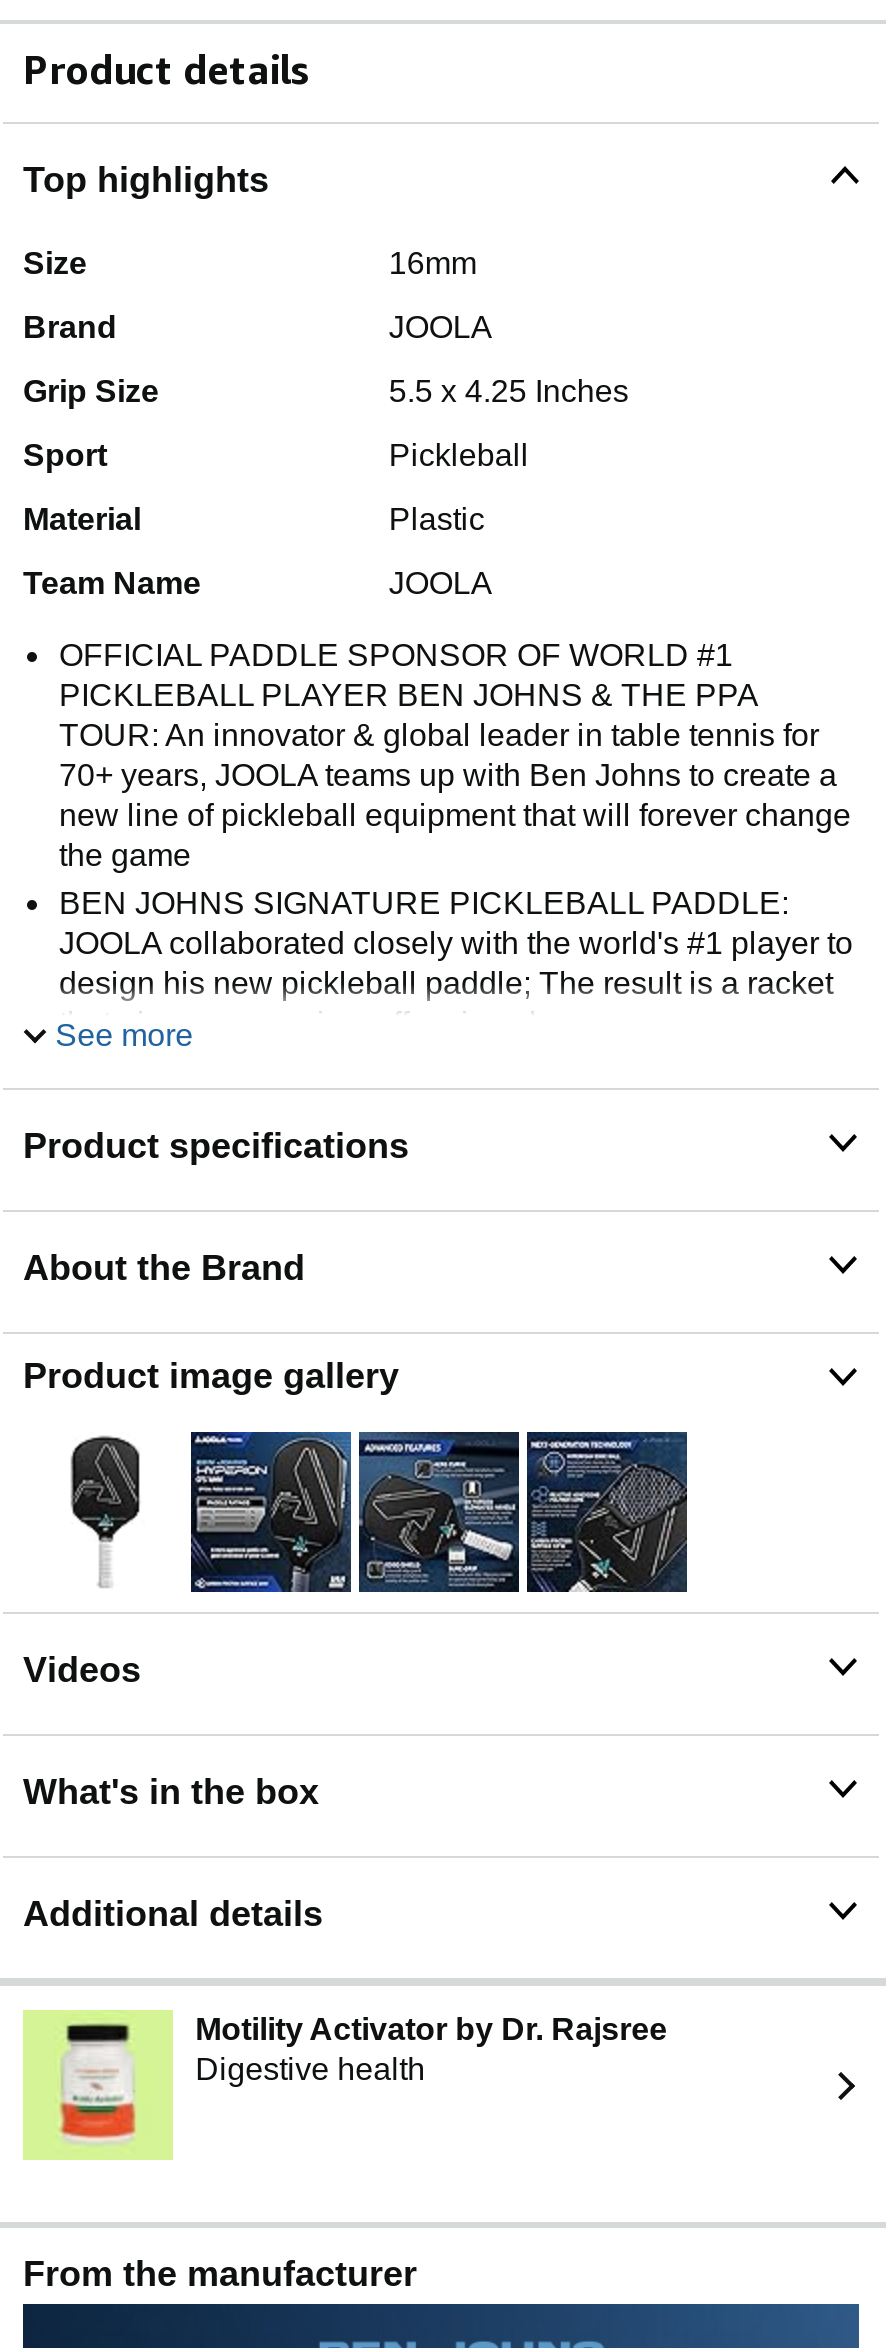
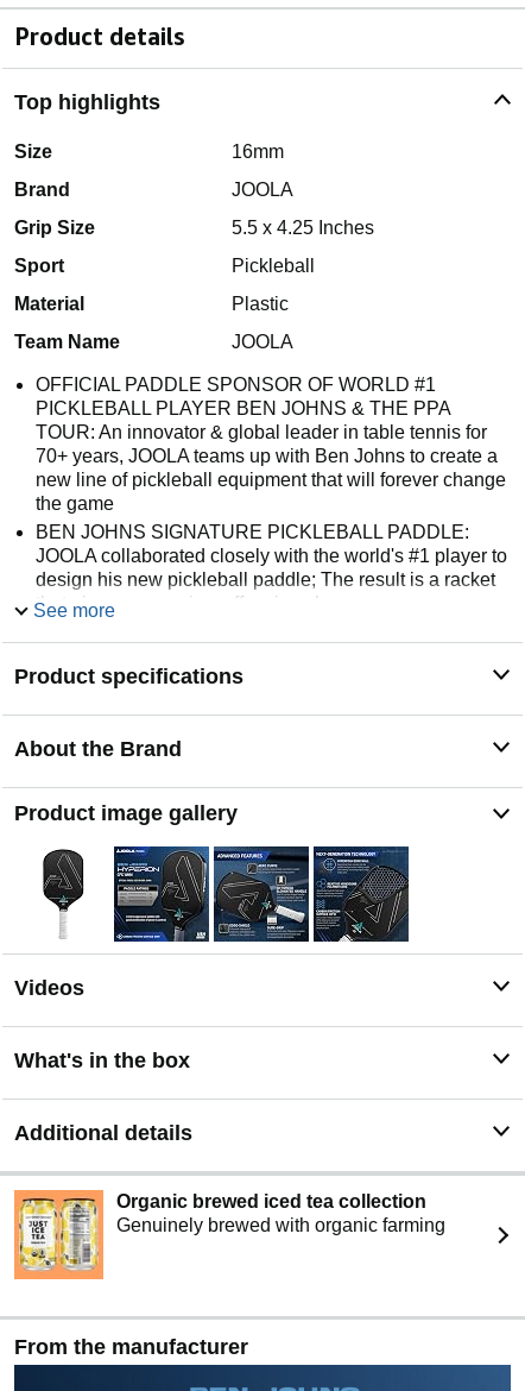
[23,2010,667,2160] [image] | Motility Activator by Dr. Rajsree | Digestive health -> [14,1190,446,1279] [image] | Organic brewed iced tea collection | Genuinely brewed with organic farming

